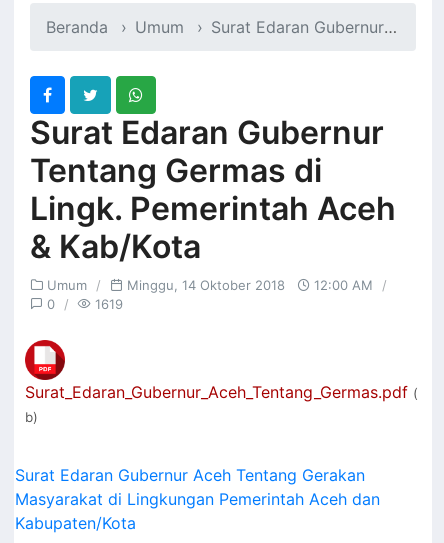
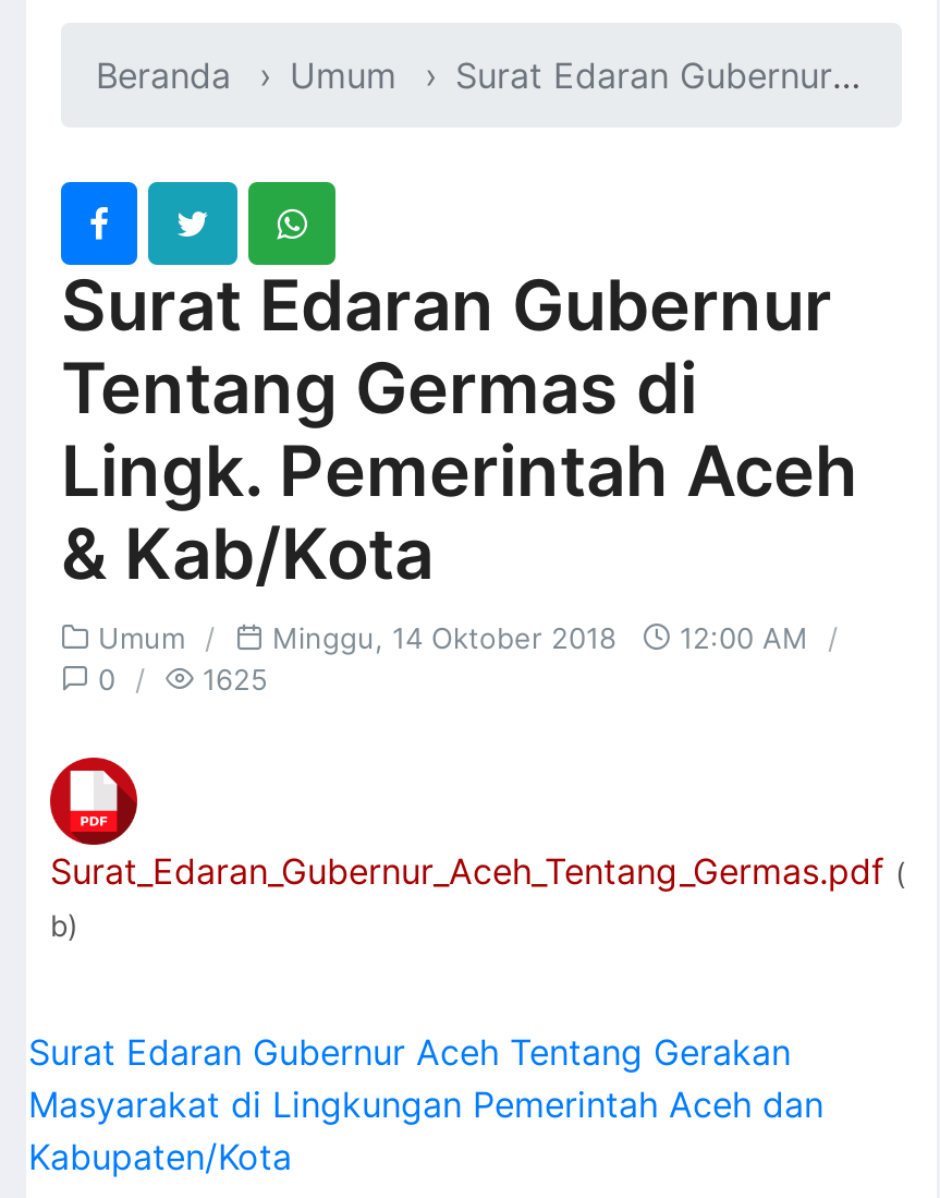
[91,296,123,312] 1619 -> [194,662,268,697] 1625

